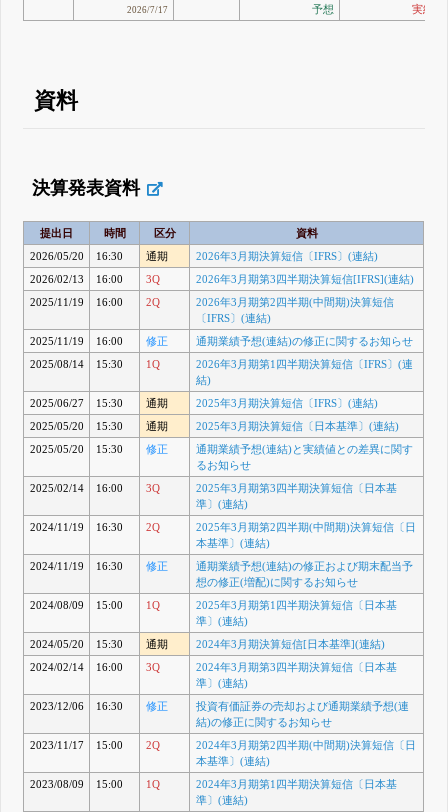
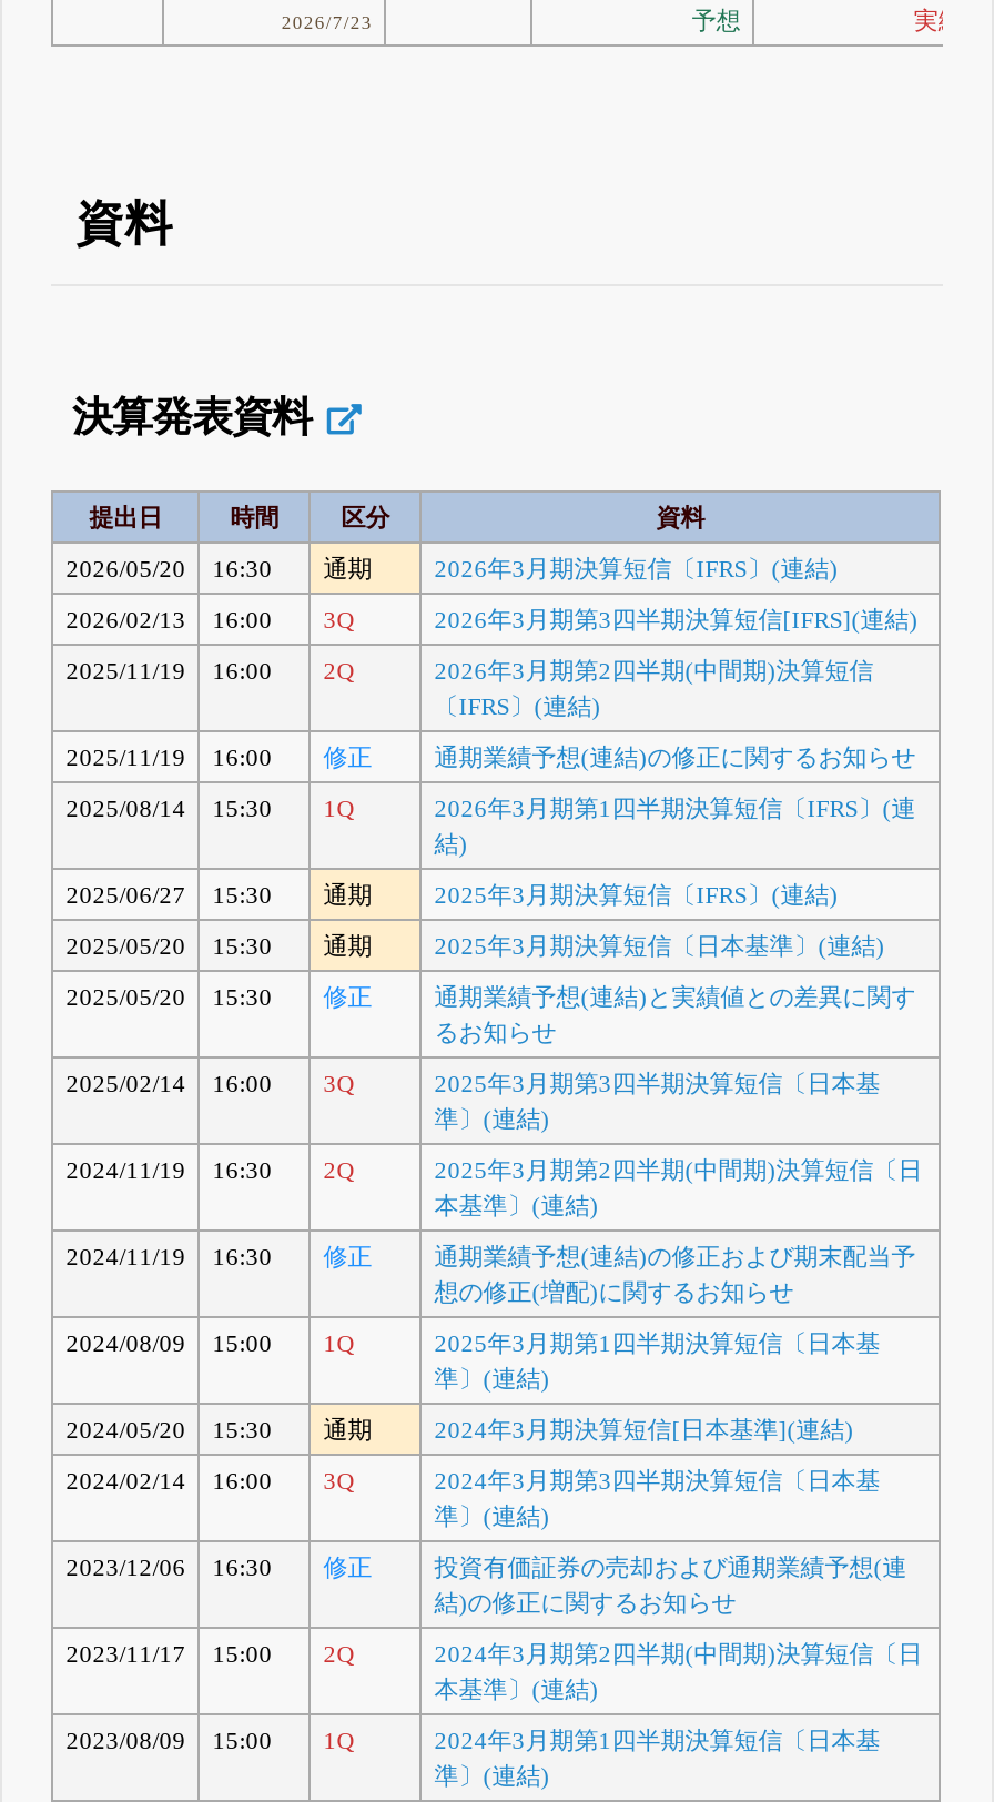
[127,5,168,15] 2026/7/17 -> [282,11,373,34] 2026/7/23

